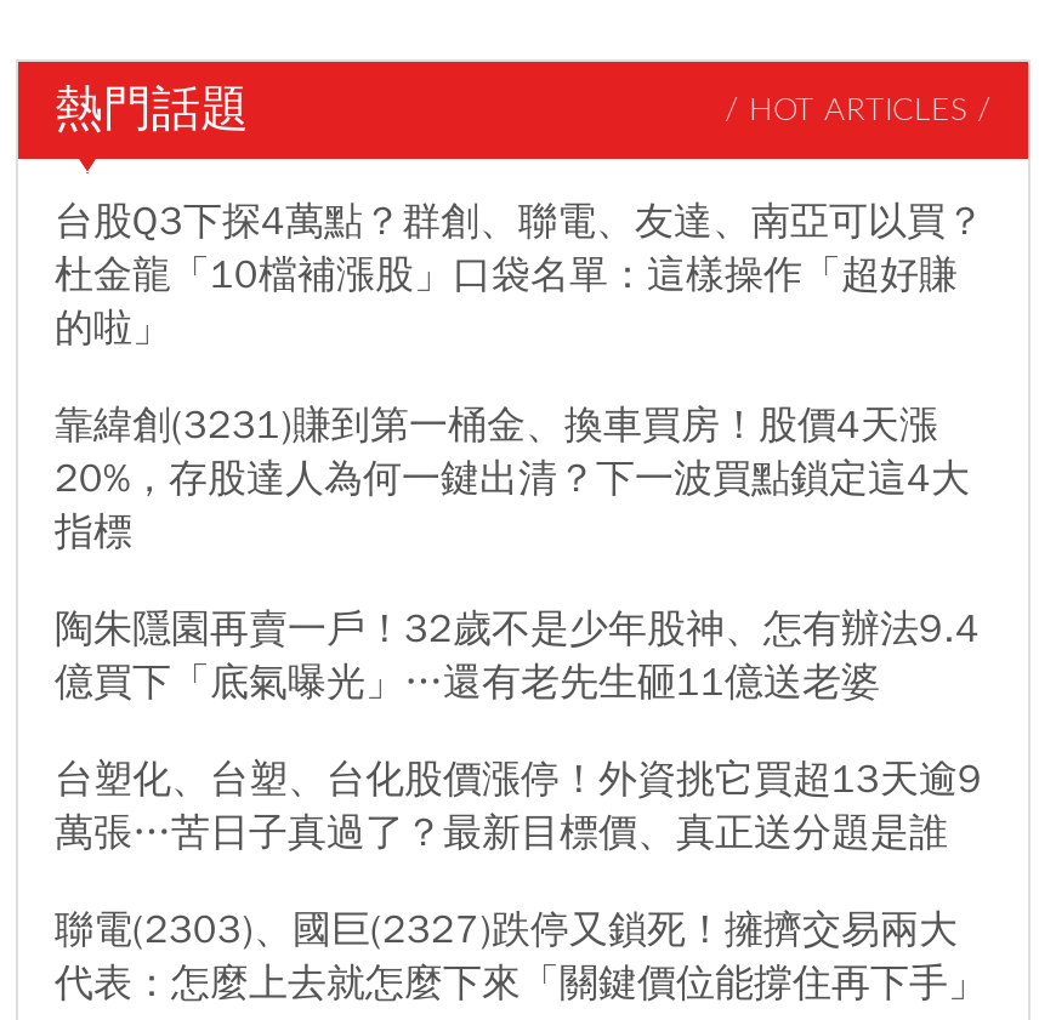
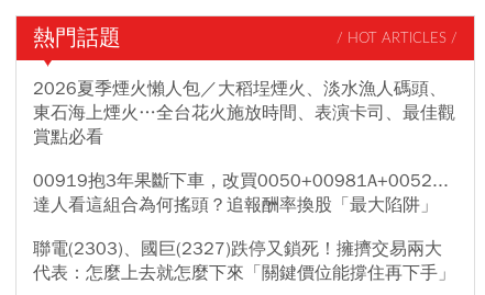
[55,199,984,859] 台股Q3下探4萬點？群創、聯電、友達、南亞可以買？ | 杜金龍「10檔補漲股」口袋名單：這樣操作「超好賺 | 的啦」 | 靠緯創(3231)賺到第一桶金、換車買房！股價4天漲 | 20%，存股達人為何一鍵出清？下一波買點鎖定這4大 | 指標 | 陶朱隱園再賣一戶！32歲不是少年股神、怎有辦法9.4 | 億買下「底氣曝光」…還有老先生砸11億送老婆 | 台塑化、台塑、台化股價漲停！外資挑它買超13天逾9 | 萬張…苦日子真過了？最新目標價、真正送分題是誰 -> [33,78,455,217] 2026夏季煙火懶人包／大稻埕煙火、淡水漁人碼頭、 | 東石海上煙火…全台花火施放時間、表演卡司、最佳觀 | 賞點必看 | 00919抱3年果斷下車，改買0050+00981A+0052... | 達人看這組合為何搖頭？追報酬率換股「最大陷阱」

